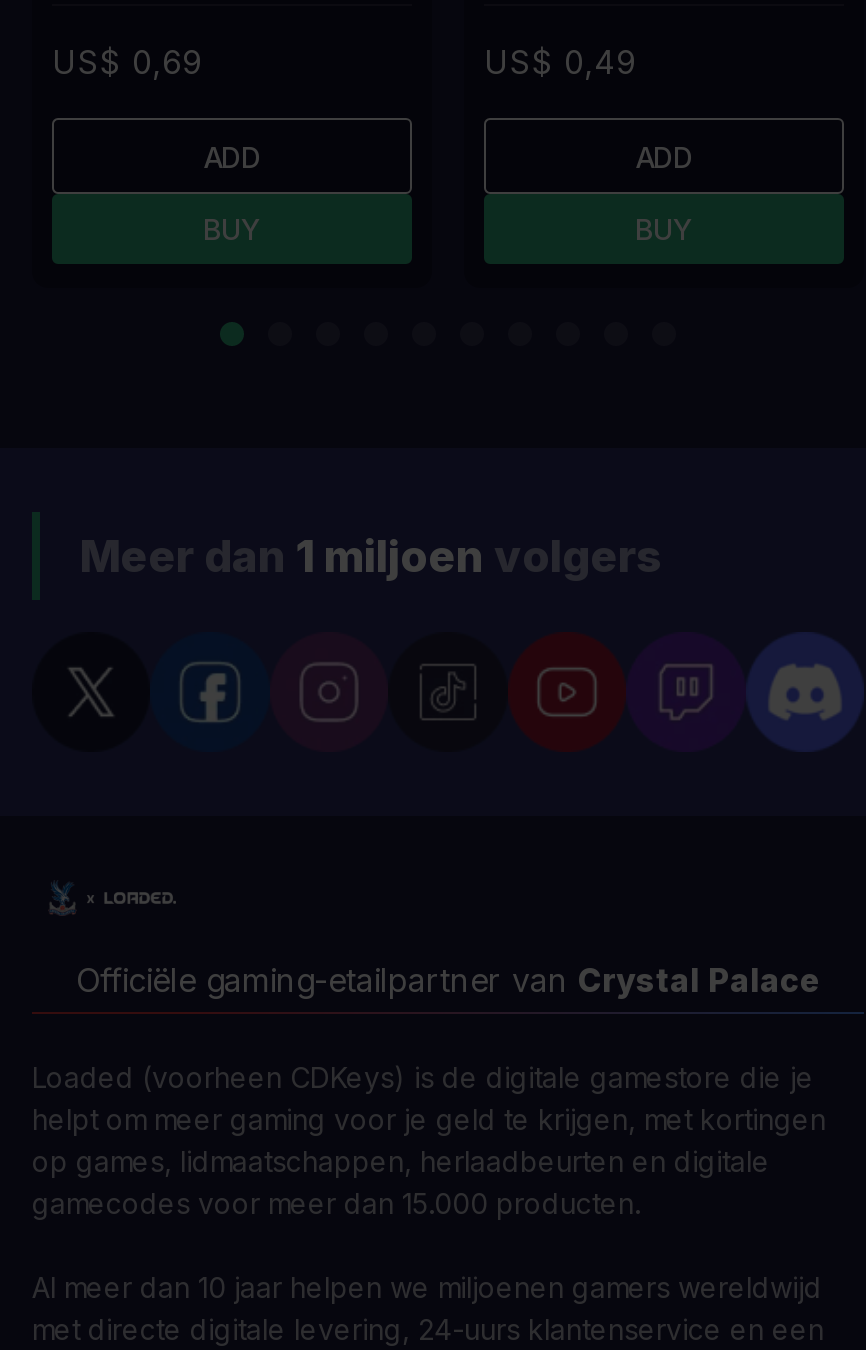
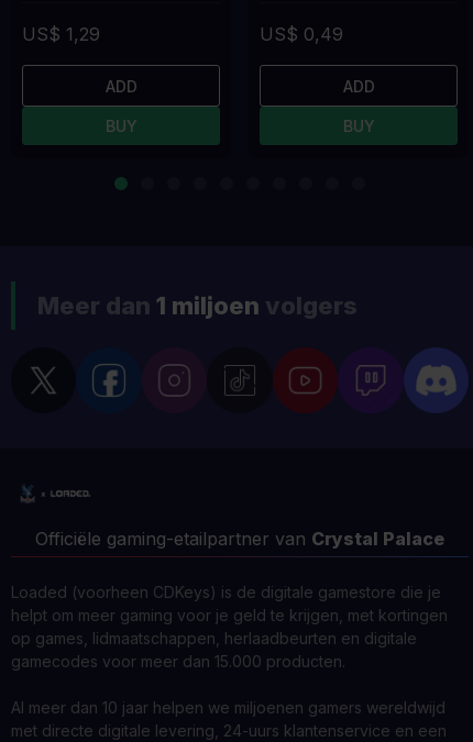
[52,43,202,83] US$ 0,69 -> [22,24,100,46] US$ 1,29

